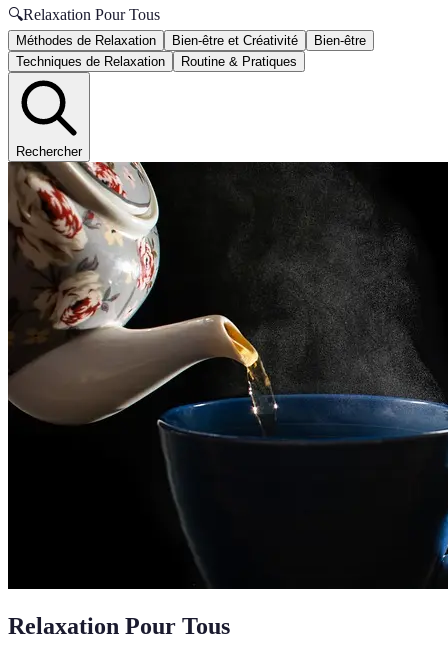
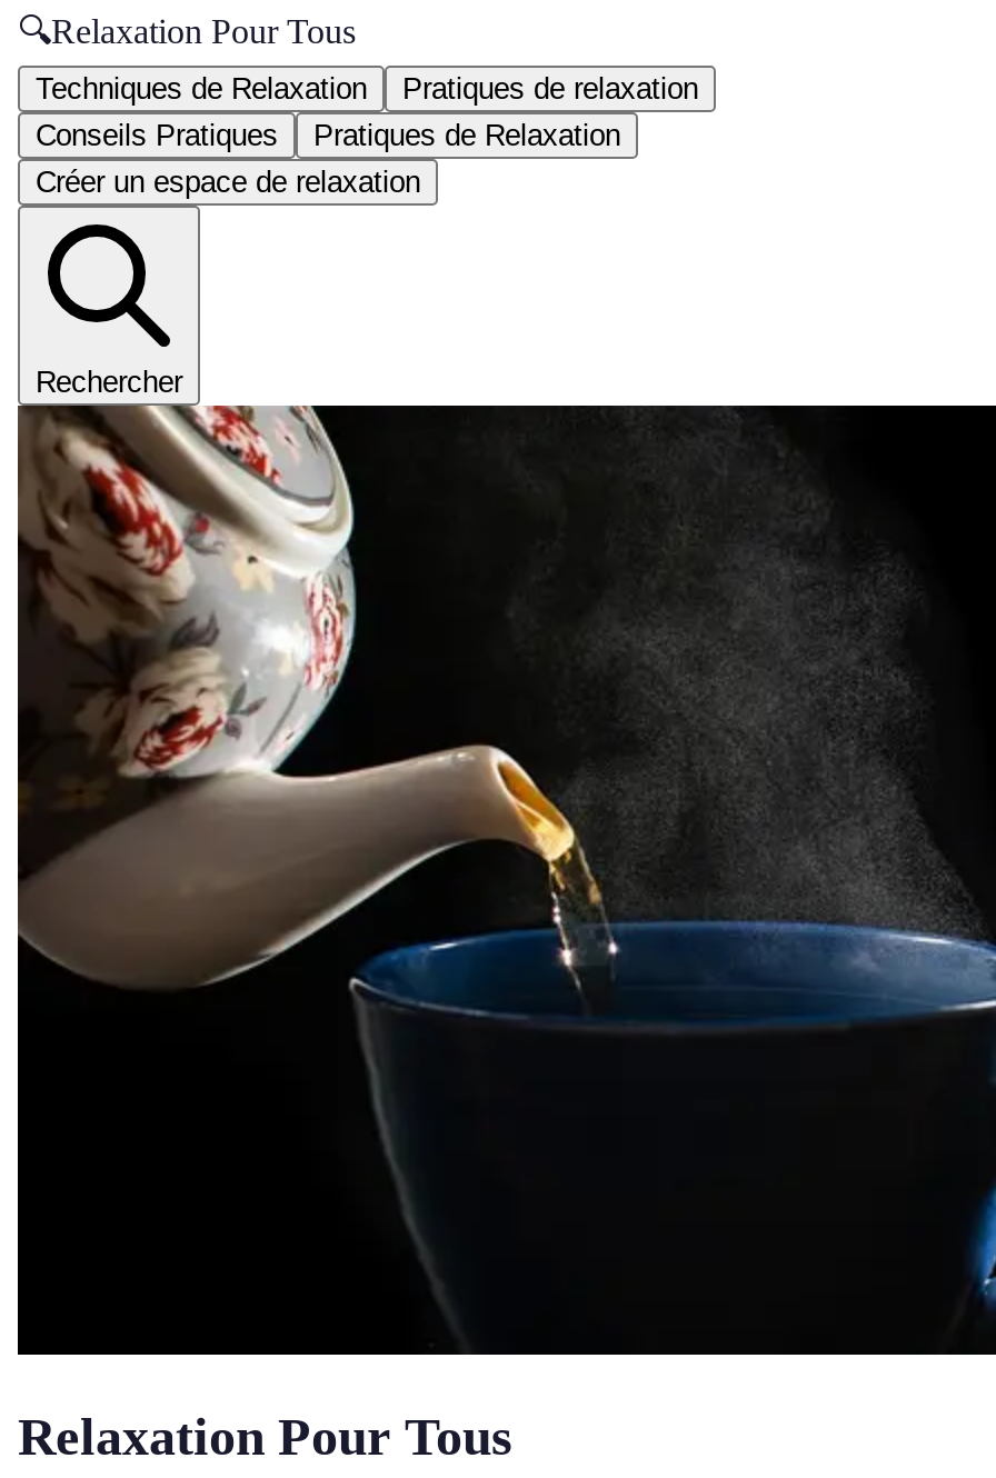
[16,33,366,48] Méthodes de Relaxation | Bien-être et Créativité | Bien-être -> none
moved [16,54,165,69] -> [36,72,367,106]: Techniques de Relaxation
[181,54,297,69] Routine & Pratiques -> [36,72,698,199] Pratiques de relaxation | Conseils Pratiques | Pratiques de Relaxation | Créer un espace de relaxation

